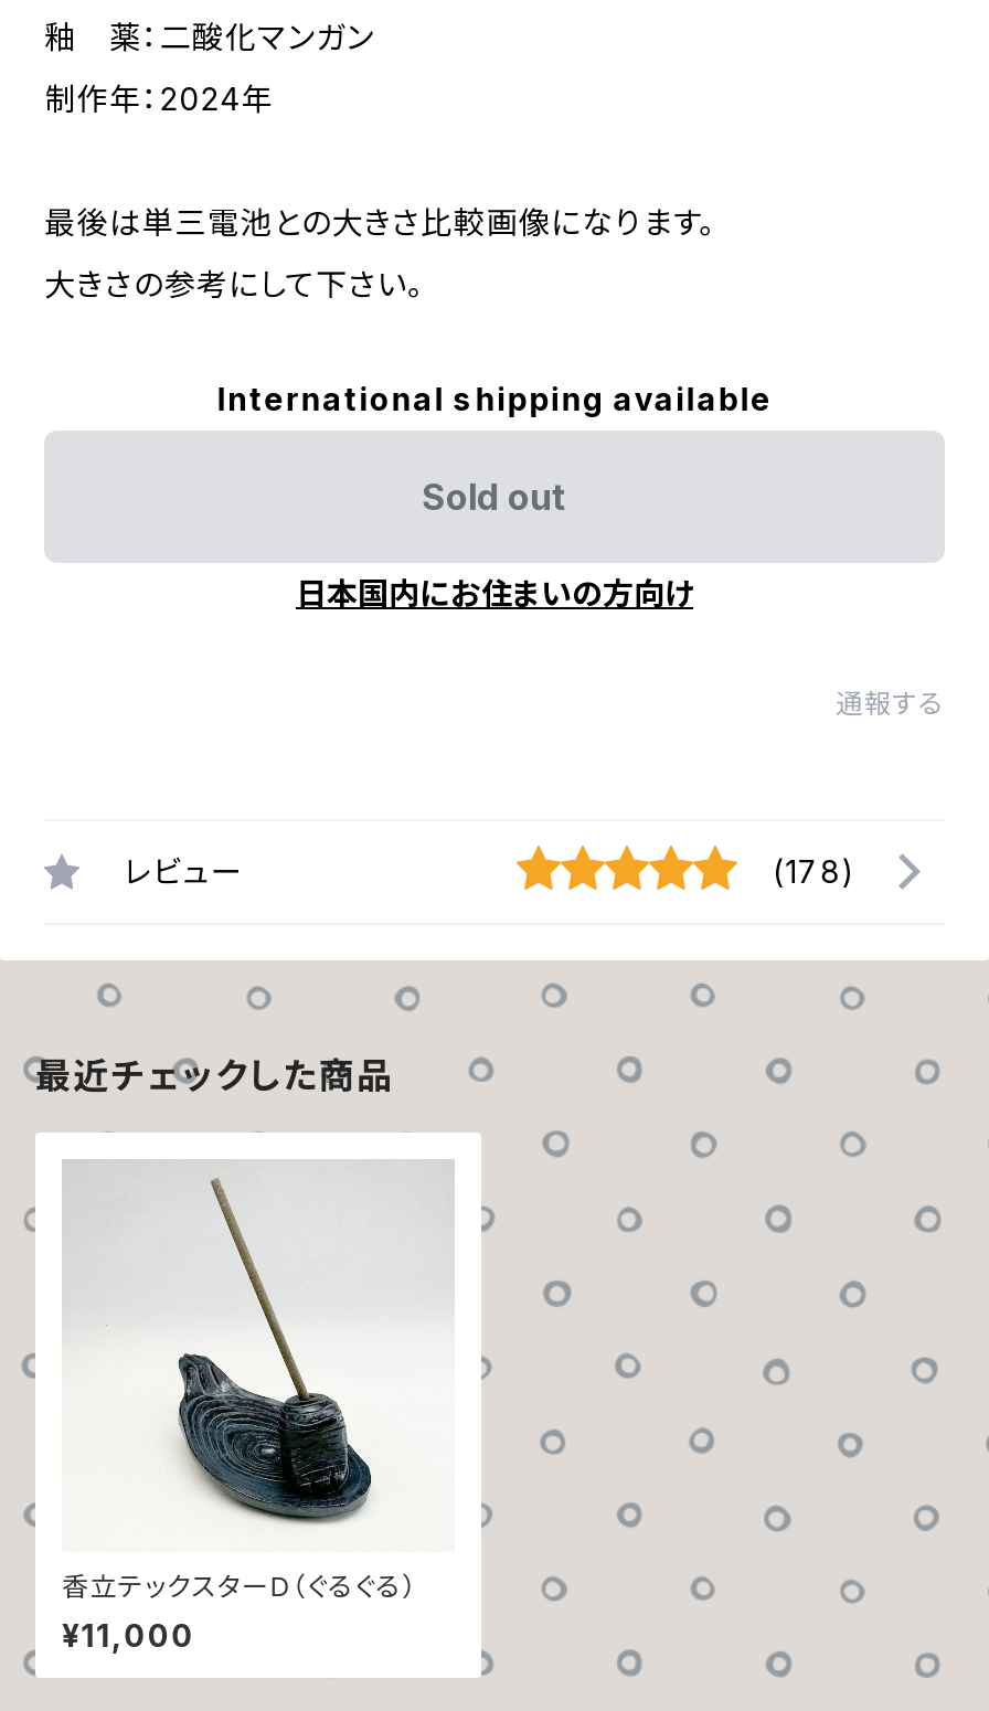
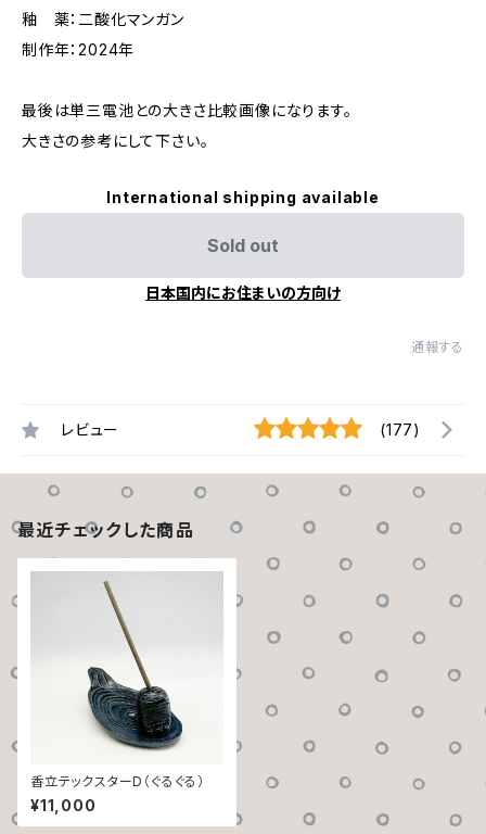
[773,852,857,890] (178) -> [380,420,421,439] (177)

